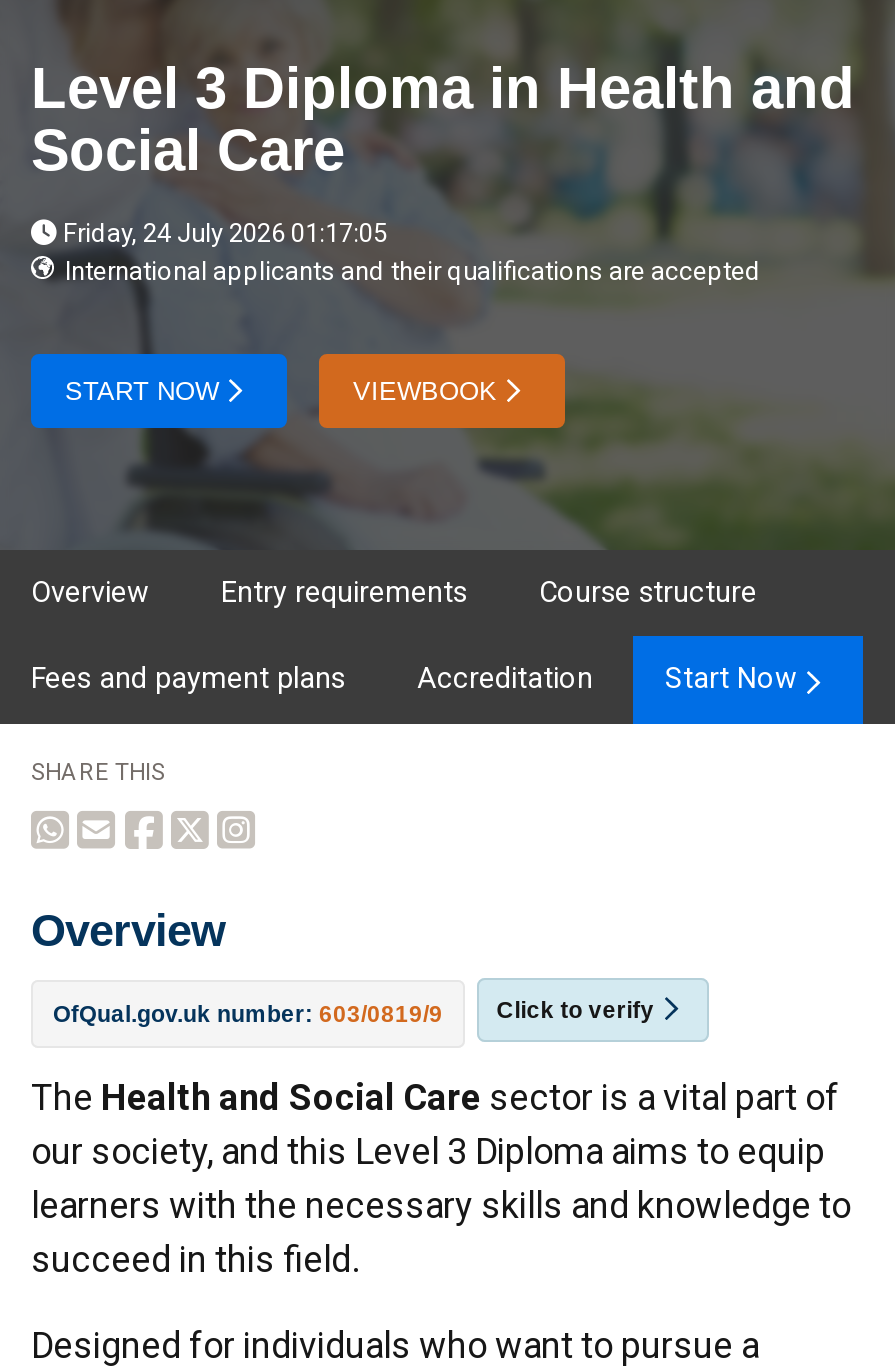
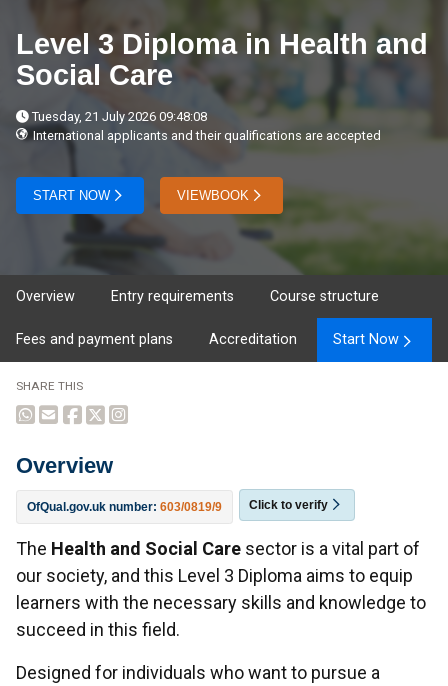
[57,218,387,248] Friday, 24 July 2026 01:17:05 -> [29,109,207,124] Tuesday, 21 July 2026 09:48:08

